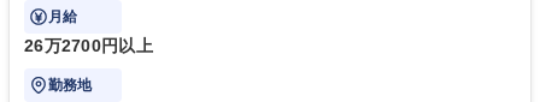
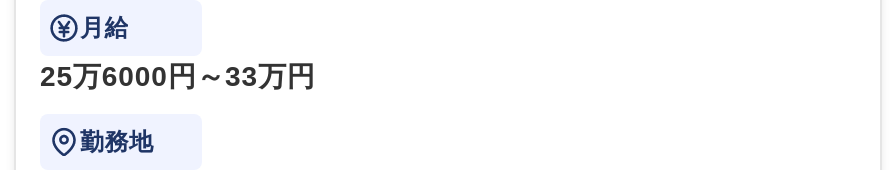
[24,36,153,55] 26万2700円以上 -> [40,60,315,92] 25万6000円～33万円

